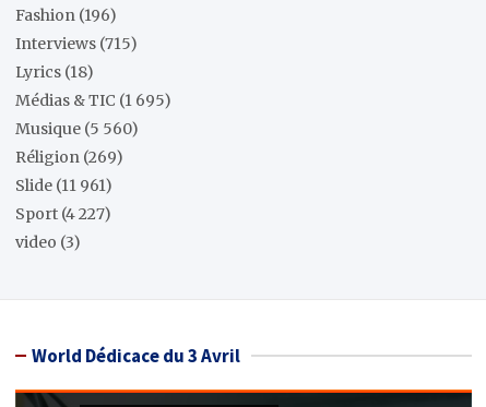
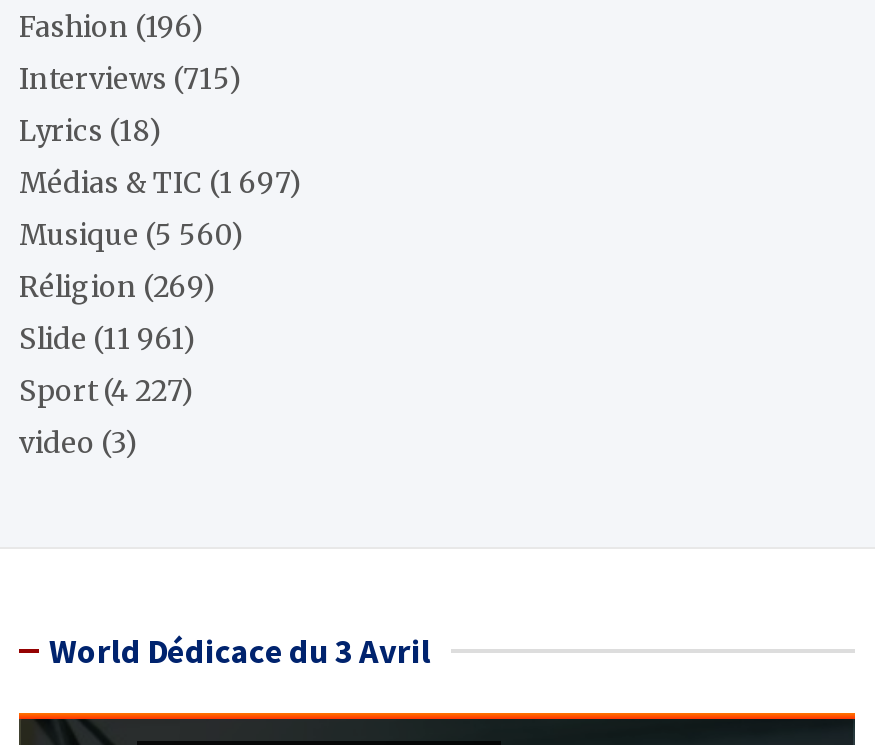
[15,91,171,110] Médias & TIC (1 695) -> [19,165,303,201] Médias & TIC (1 697)

